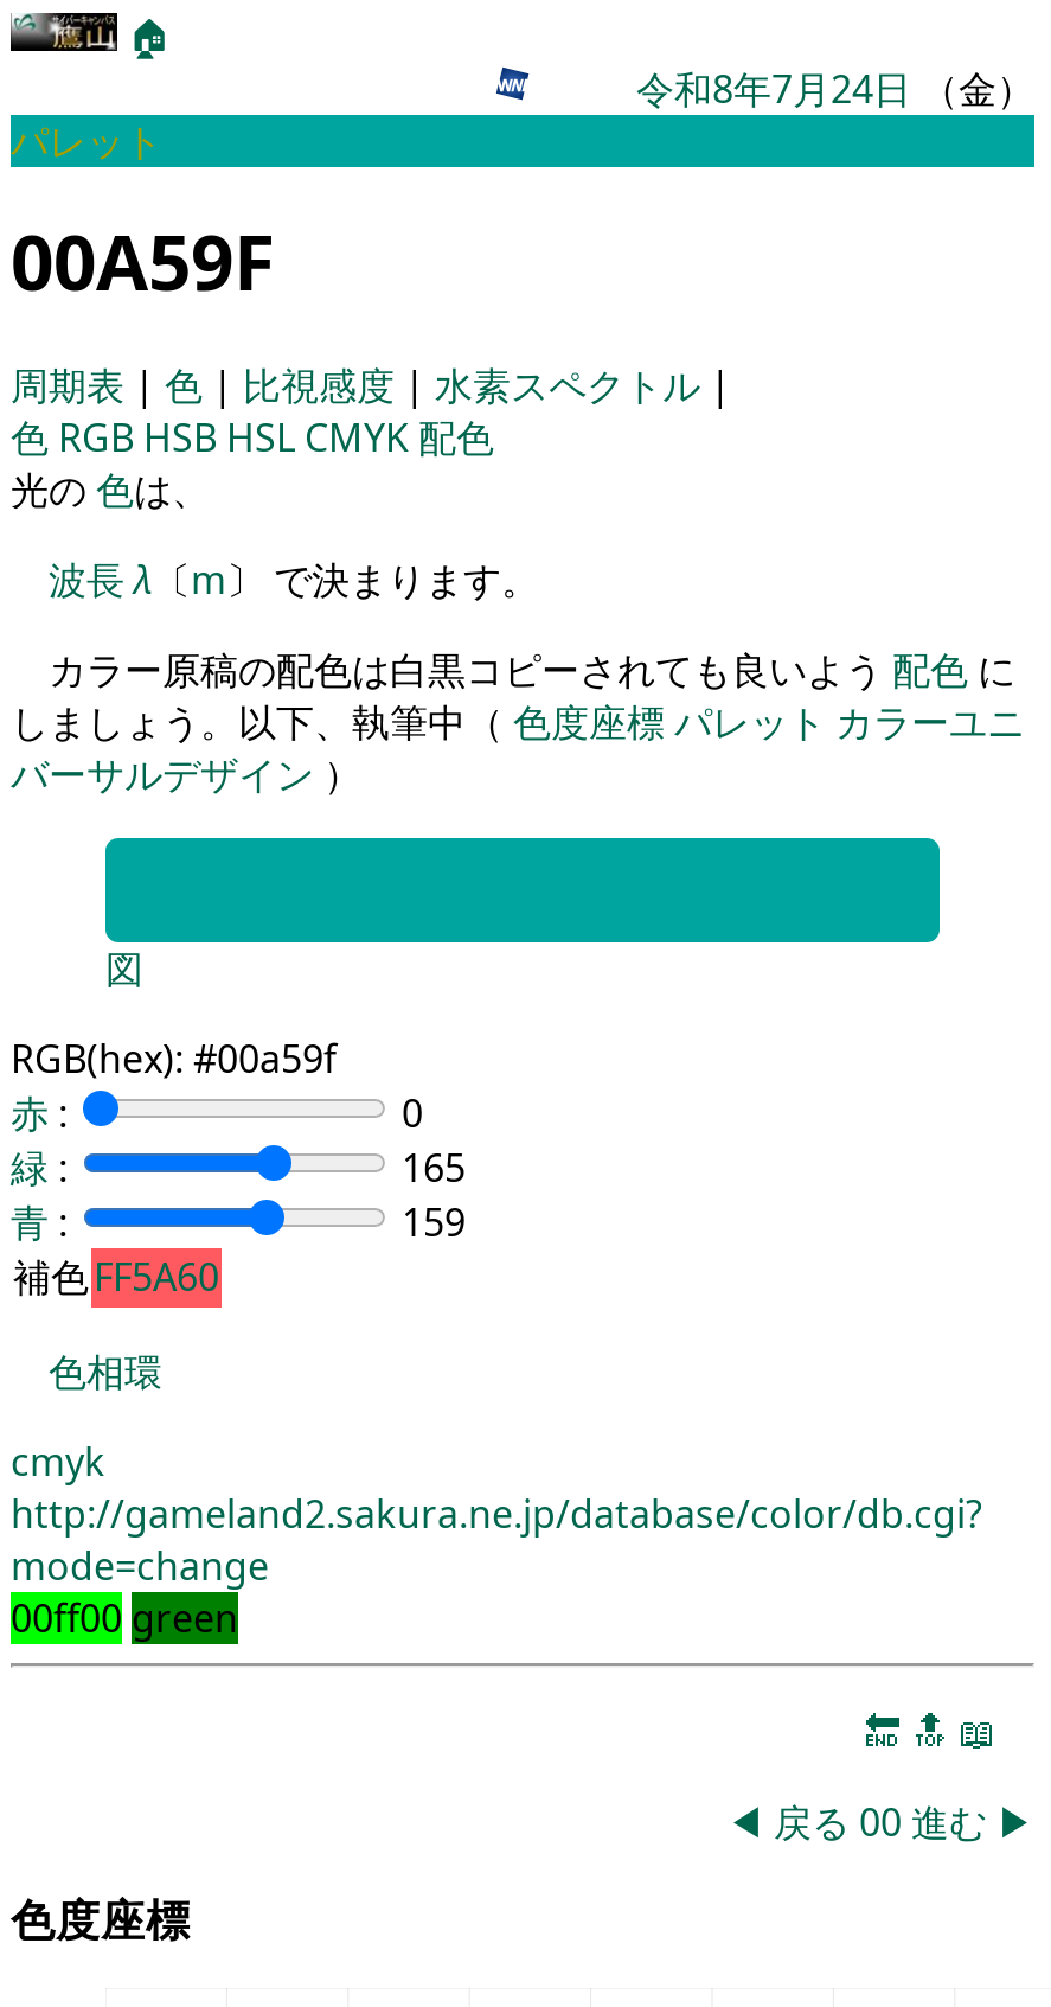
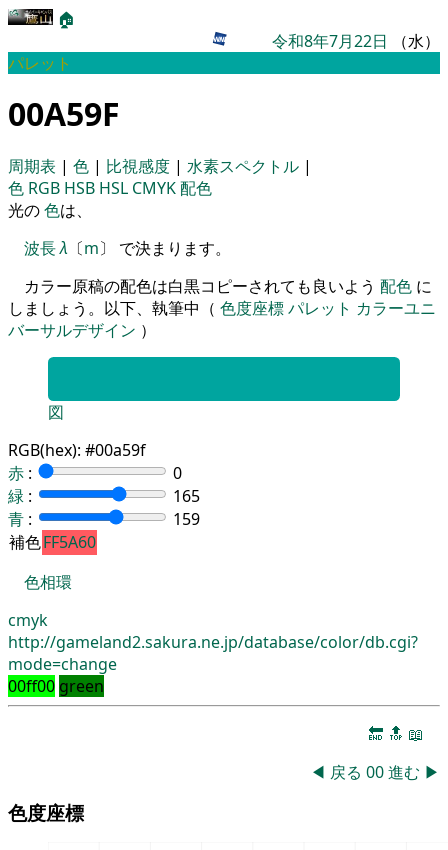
[636,63,1034,115] 令和8年7月24日（金） -> [272,30,440,52] 令和8年7月22日（水）

